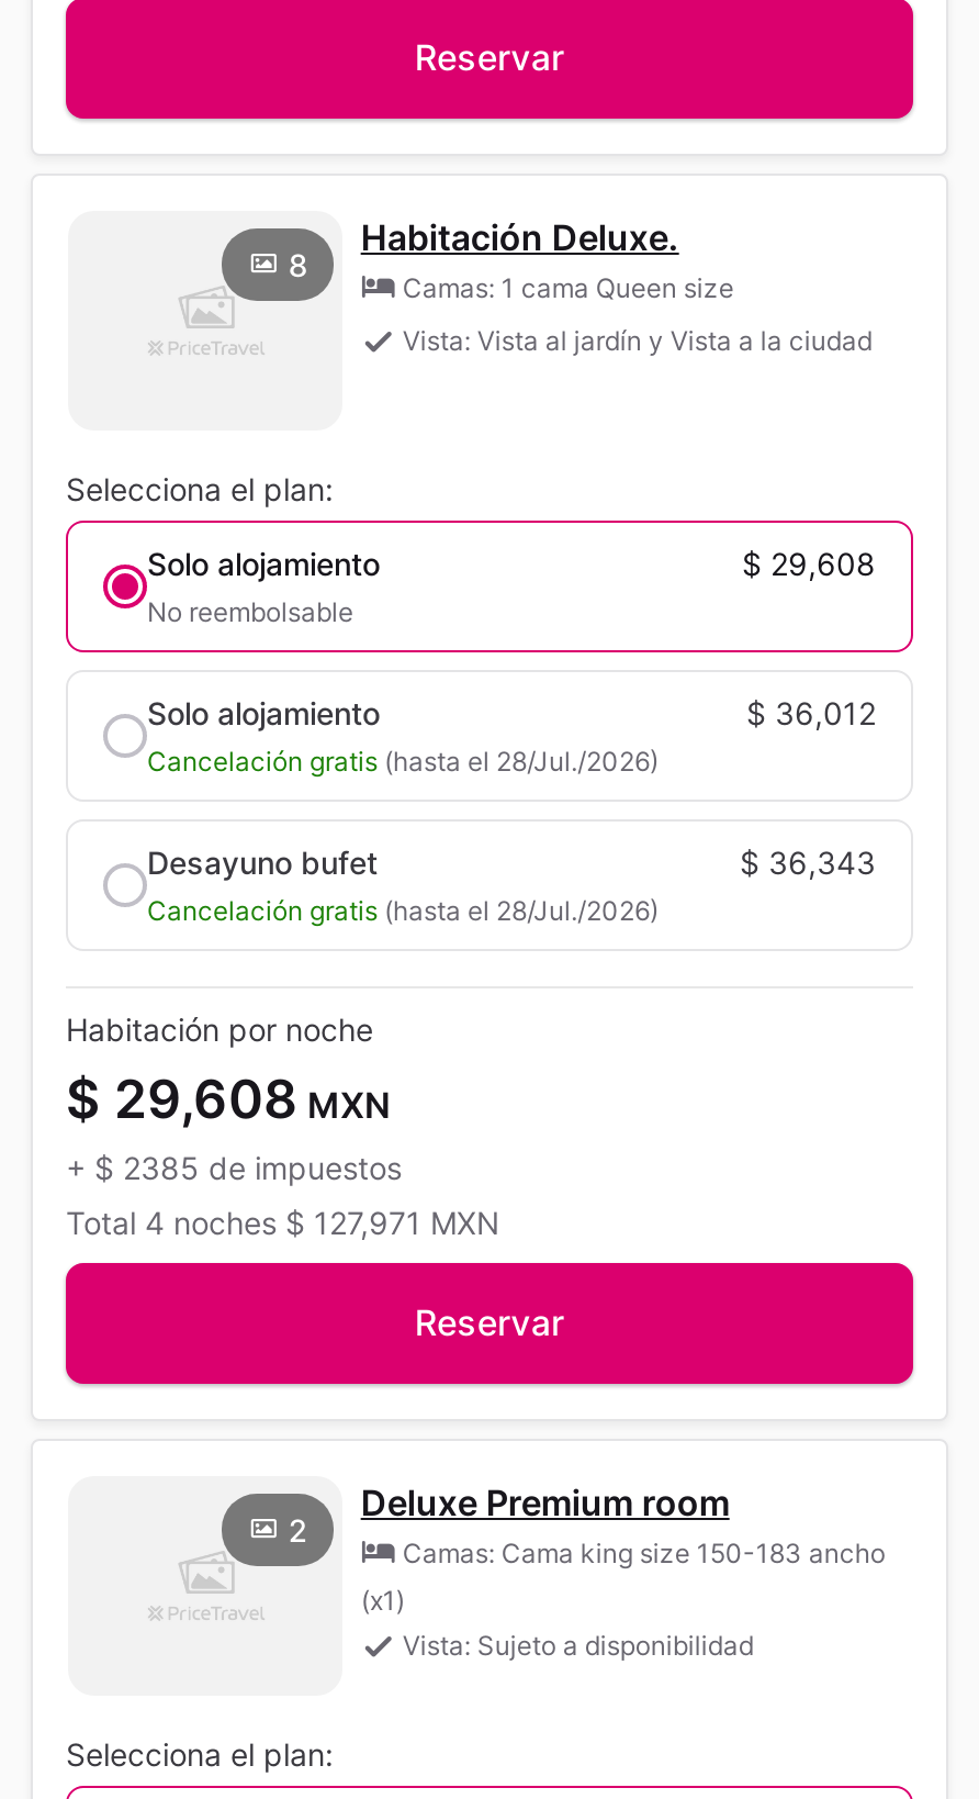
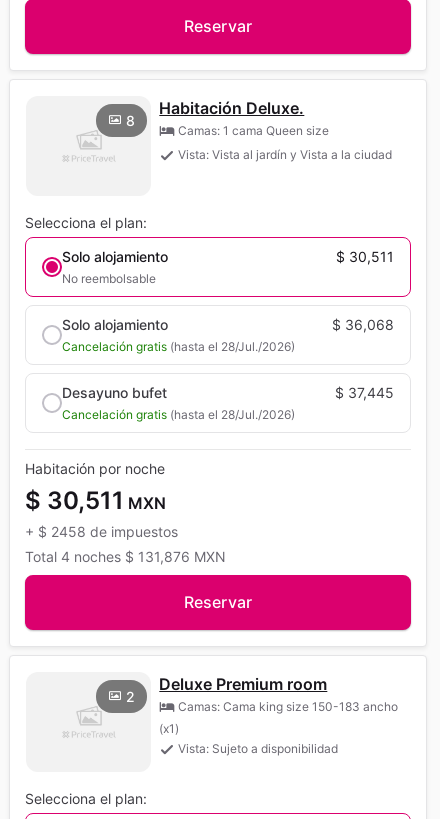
[742,544,876,581] $ 29,608 -> [336,248,394,265] $ 30,511
[746,693,876,731] $ 36,012 -> [332,316,394,333] $ 36,068
[740,843,876,880] $ 36,343 -> [335,384,394,401] $ 37,445
[66,1067,391,1130] $ 29,608 MXN -> [25,486,166,515] $ 30,511 MXN
[66,1148,402,1185] + $ 2385 de impuestos -> [25,523,178,540] + $ 2458 de impuestos
[66,1203,500,1240] Total 4 noches $ 127,971 MXN -> [25,548,226,565] Total 4 noches $ 131,876 MXN

